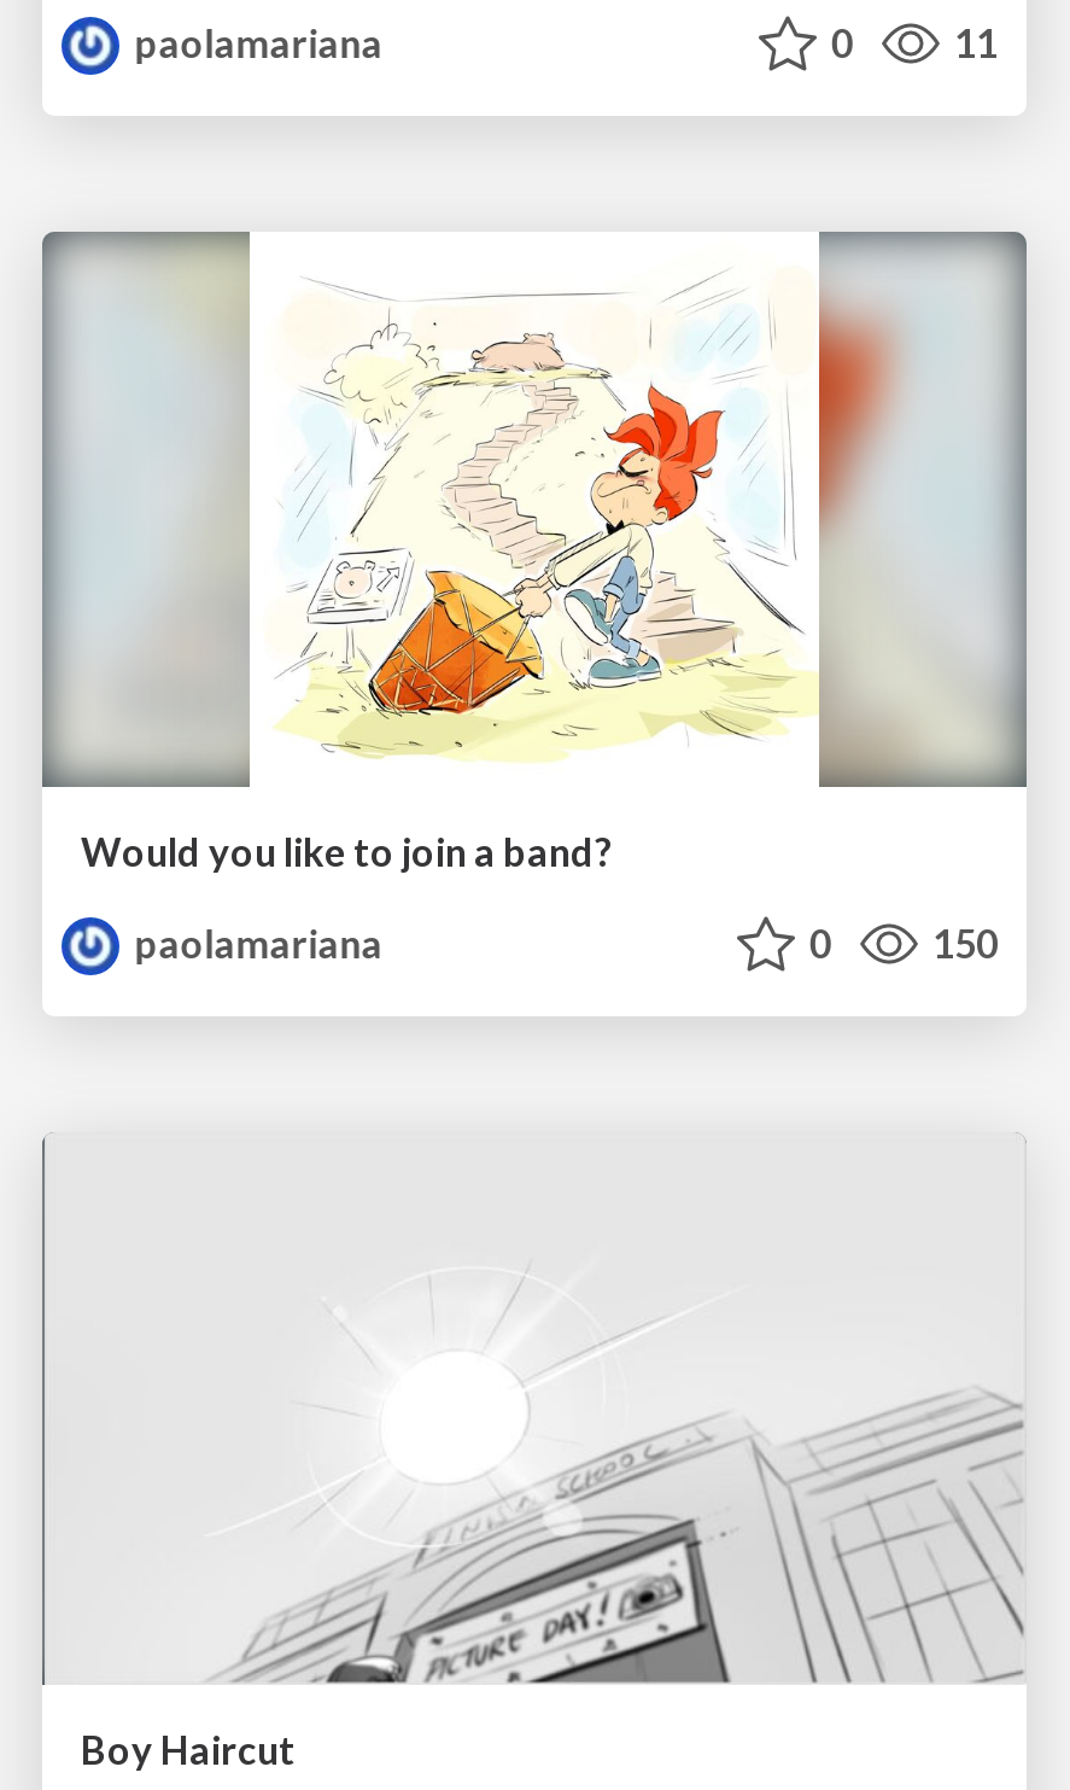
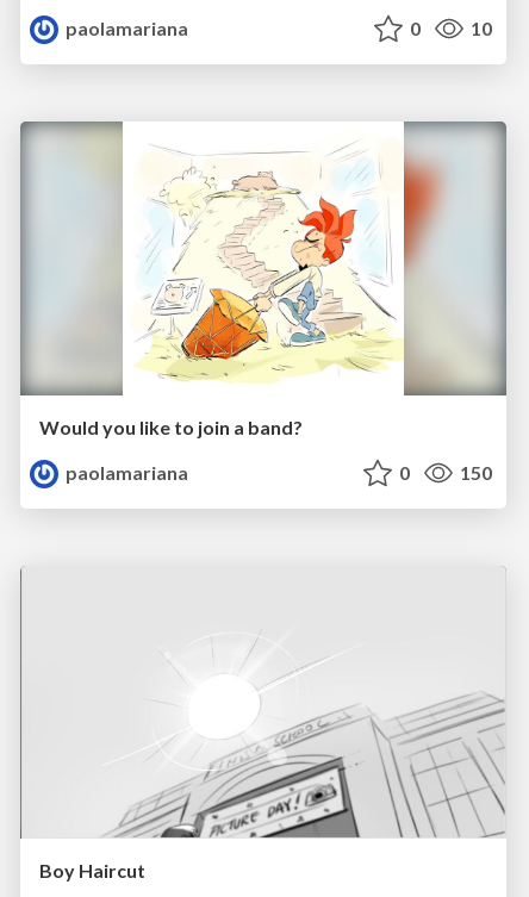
[947,20,998,66] 11 -> [467,17,492,40] 10

